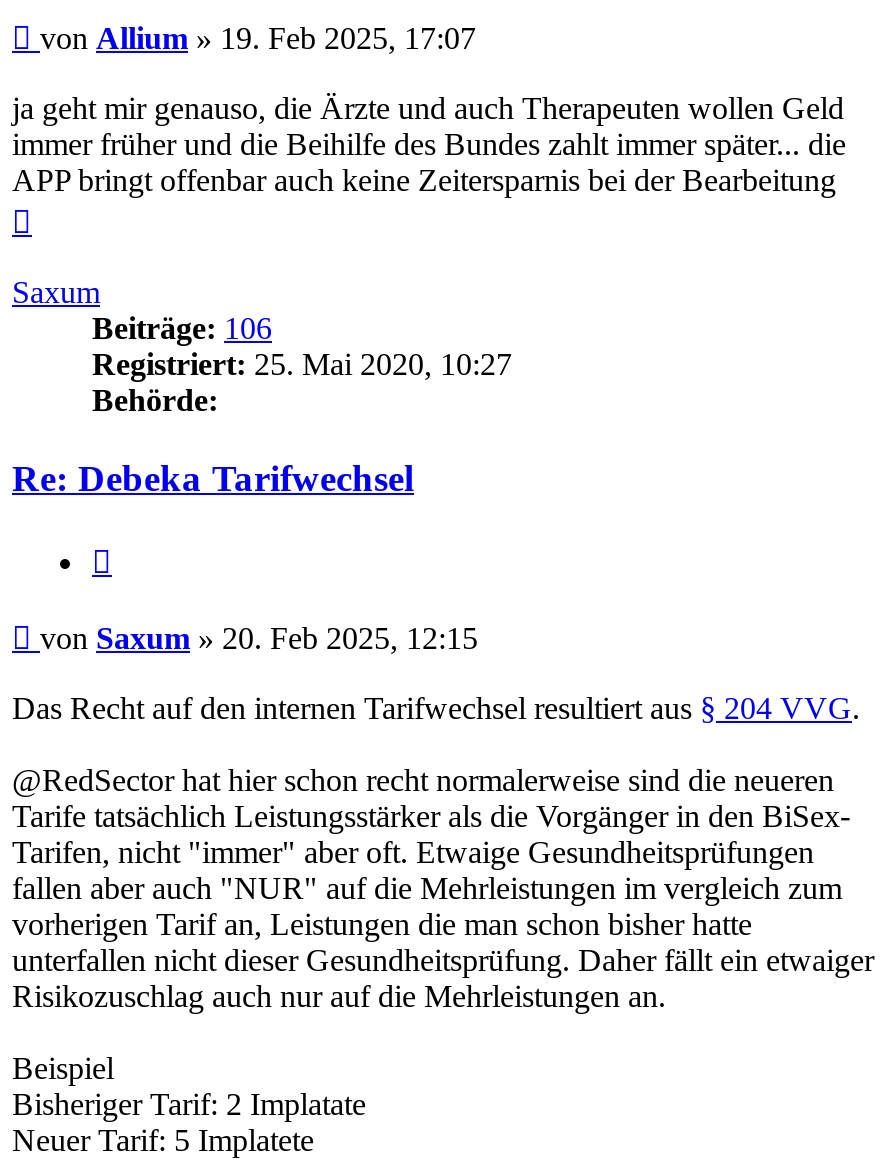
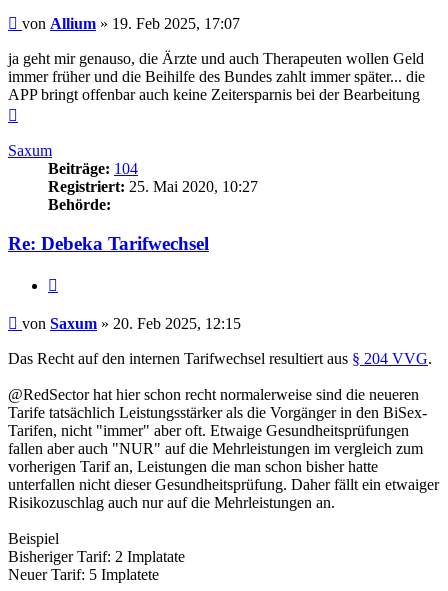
[92,311,272,345] Beiträge: 106 -> [48,160,138,177] Beiträge: 104

